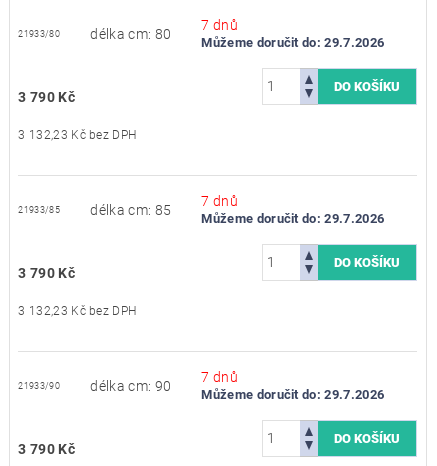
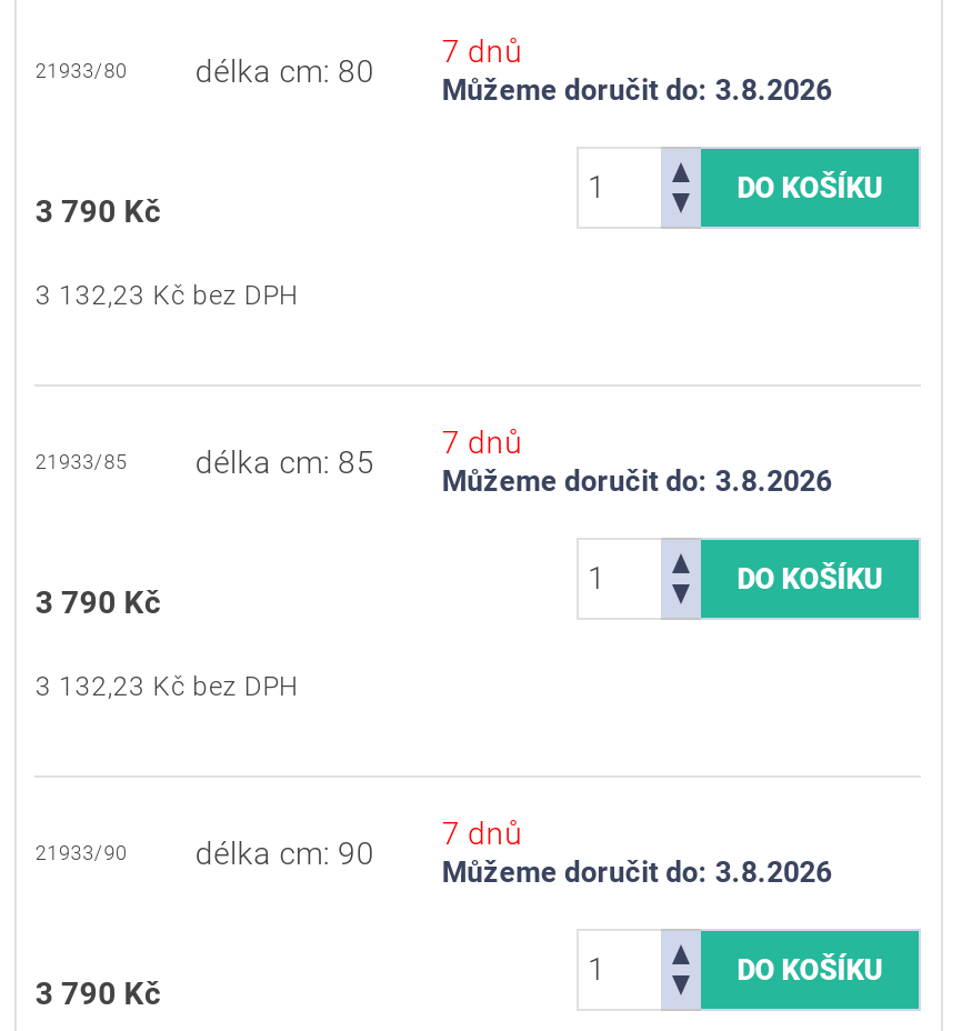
[201,35,384,50] Můžeme doručit do: 29.7.2026 -> [442,74,832,108] Můžeme doručit do: 3.8.2026
[201,211,384,226] Můžeme doručit do: 29.7.2026 -> [442,466,832,499] Můžeme doručit do: 3.8.2026
[201,387,384,402] Můžeme doručit do: 29.7.2026 -> [442,857,832,890] Můžeme doručit do: 3.8.2026

